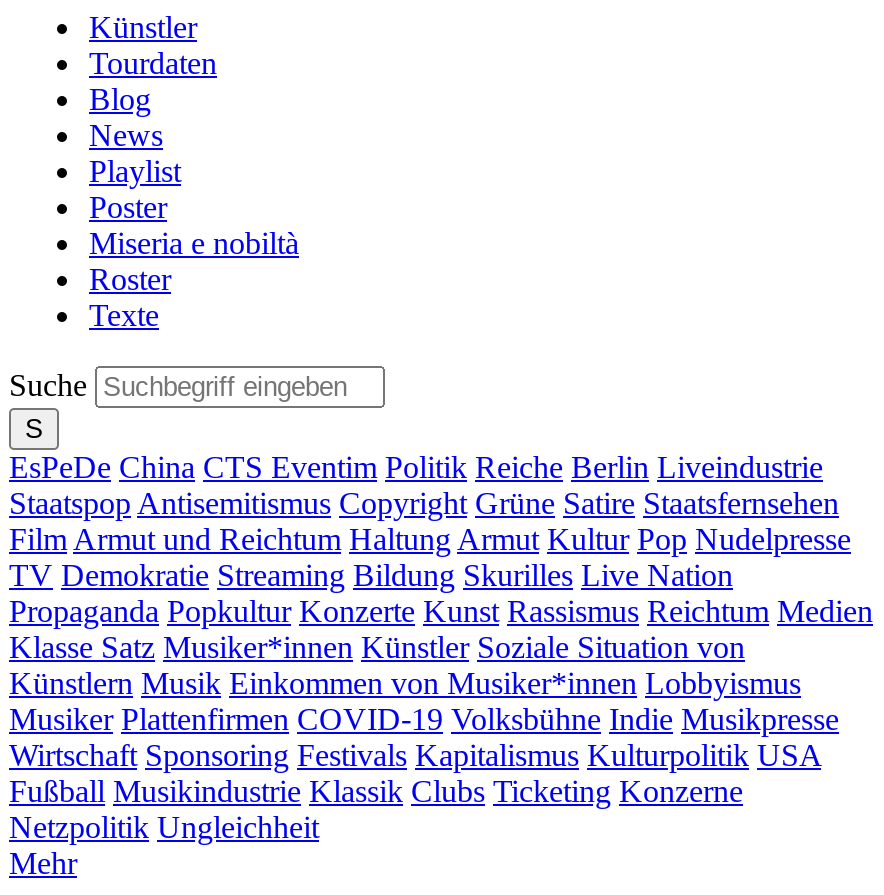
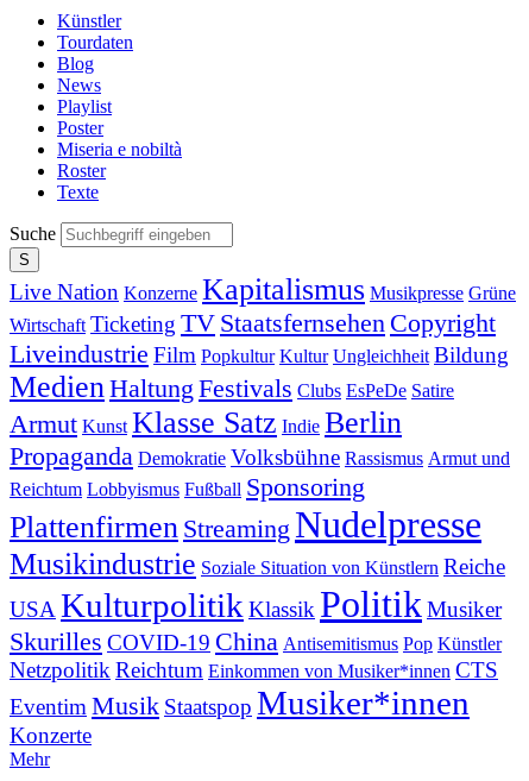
[9,450,873,844] EsPeDe China CTS Eventim Politik Reiche Berlin Liveindustrie | Staatspop Antisemitismus Copyright Grüne Satire Staatsfernsehen | Film Armut und Reichtum Haltung Armut Kultur Pop Nudelpresse | TV Demokratie Streaming Bildung Skurilles Live Nation | Propaganda Popkultur Konzerte Kunst Rassismus Reichtum Medien | Klasse Satz Musiker*innen Künstler Soziale Situation von | Künstlern Musik Einkommen von Musiker*innen Lobbyismus | Musiker Plattenfirmen COVID-19 Volksbühne Indie Musikpresse | Wirtschaft Sponsoring Festivals Kapitalismus Kulturpolitik USA | Fußball Musikindustrie Klassik Clubs Ticketing Konzerne | Netzpolitik Ungleichheit -> [10,272,516,748] Live Nation Konzerne Kapitalismus Musikpresse Grüne | Wirtschaft Ticketing TV Staatsfernsehen Copyright | Liveindustrie Film Popkultur Kultur Ungleichheit Bildung | Medien Haltung Festivals Clubs EsPeDe Satire | Armut Kunst Klasse Satz Indie Berlin | Propaganda Demokratie Volksbühne Rassismus Armut und | Reichtum Lobbyismus Fußball Sponsoring | Plattenfirmen Streaming Nudelpresse | Musikindustrie Soziale Situation von Künstlern Reiche | USA Kulturpolitik Klassik Politik Musiker | Skurilles COVID-19 China Antisemitismus Pop Künstler | Netzpolitik Reichtum Einkommen von Musiker*innen CTS | Eventim Musik Staatspop Musiker*innen | Konzerte

